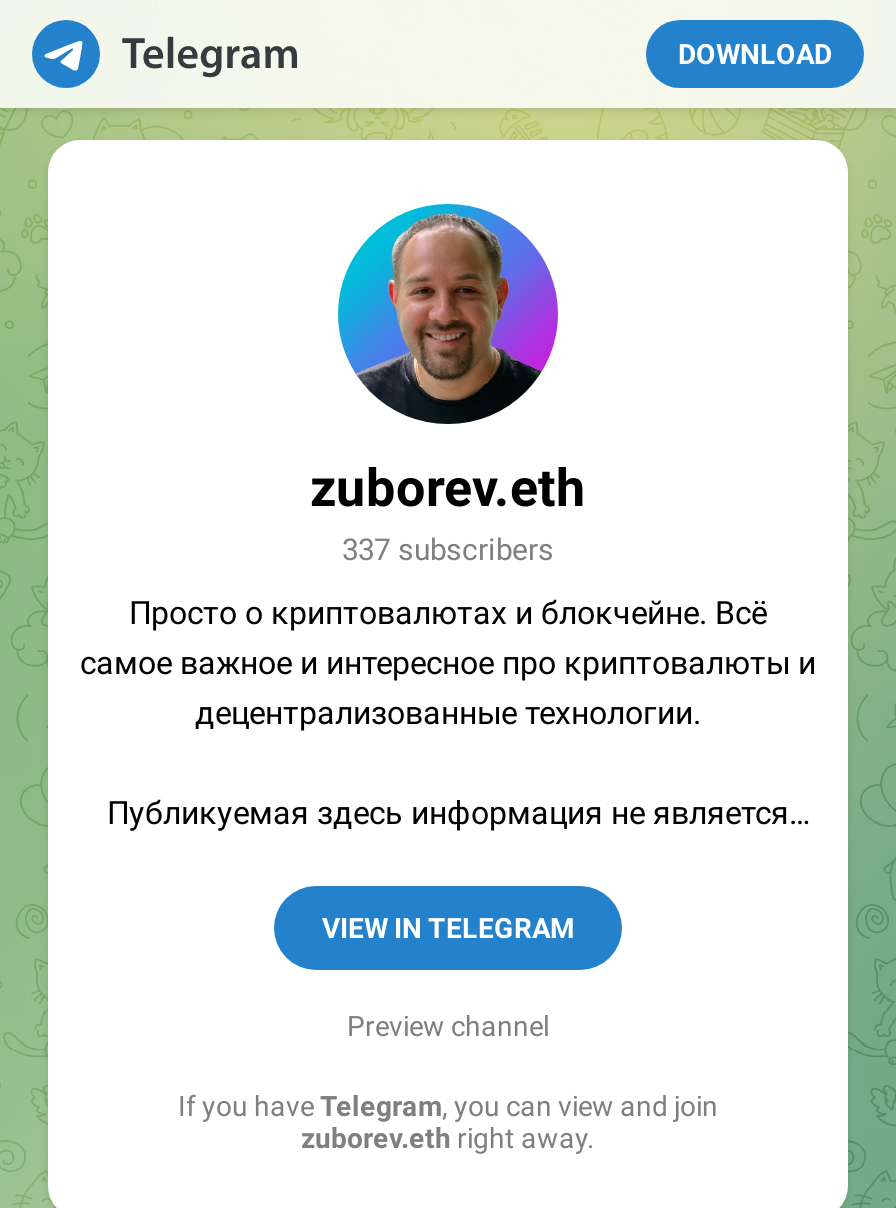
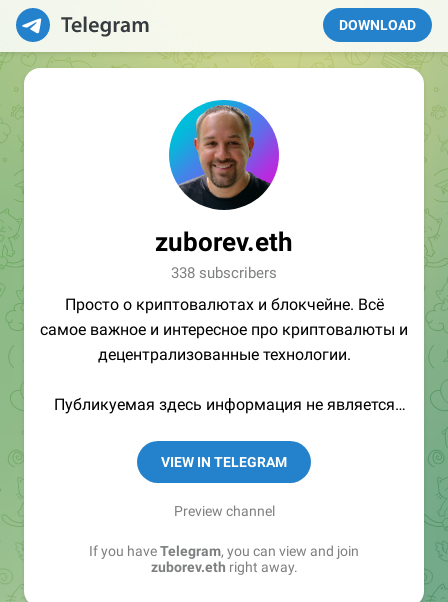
[342,532,554,568] 337 subscribers -> [171,264,277,282] 338 subscribers

